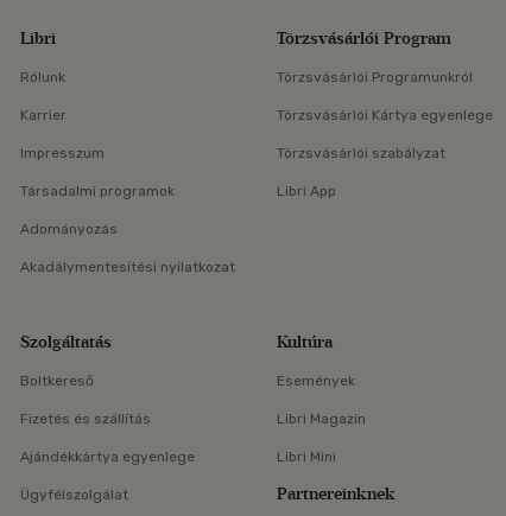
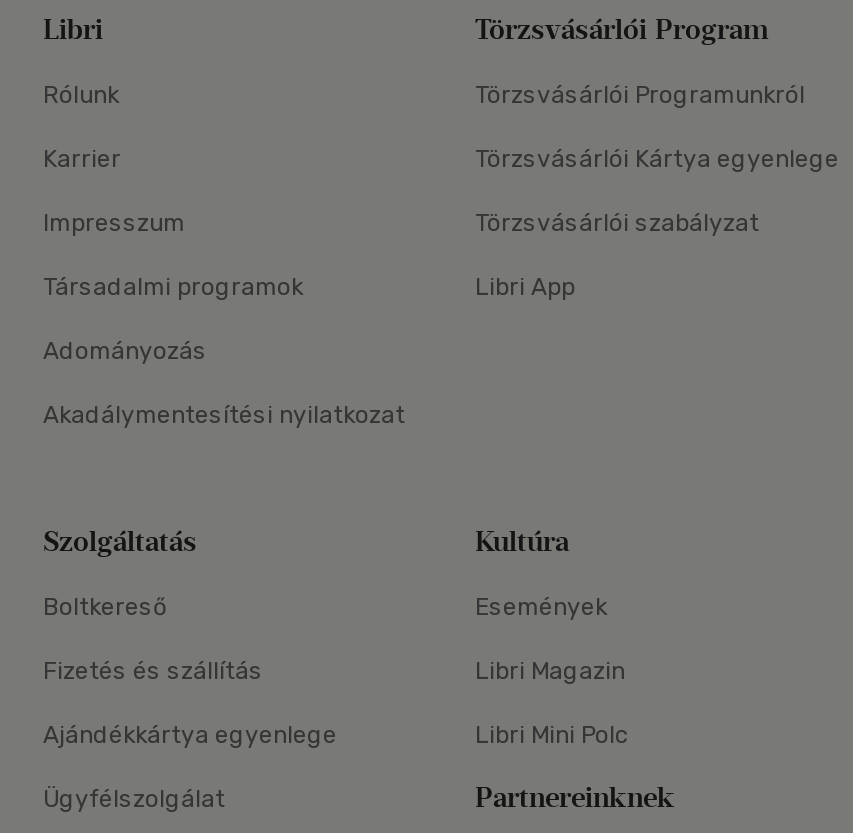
[277,449,336,465] Libri Mini -> [475,721,629,749] Libri Mini Polc

